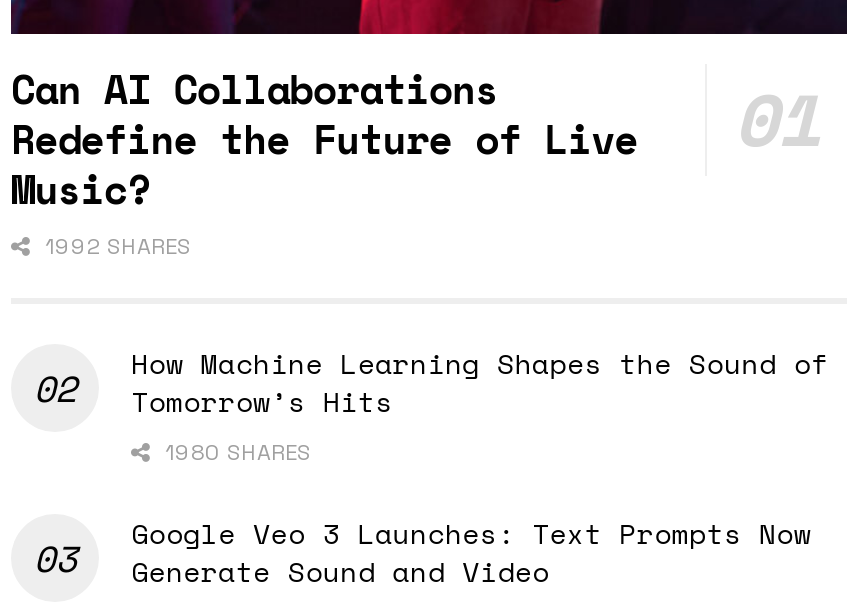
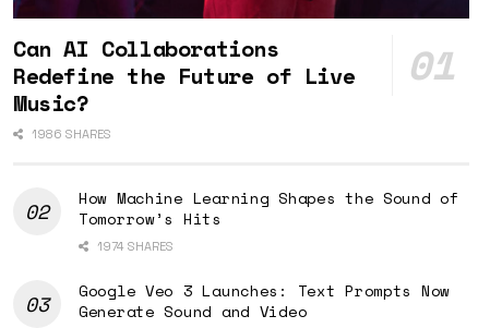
[39,231,191,259] 1992 SHARES -> [28,126,111,141] 1986 SHARES
[159,437,311,465] 1980 SHARES -> [94,238,174,254] 1974 SHARES

